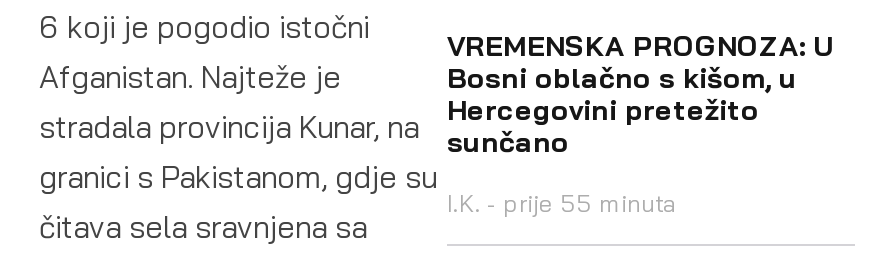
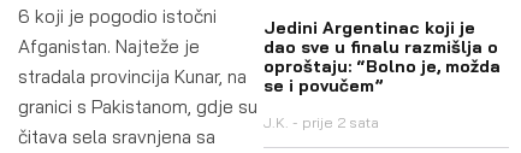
[447,28,833,160] VREMENSKA PROGNOZA: U | Bosni oblačno s kišom, u | Hercegovini pretežito | sunčano -> [264,17,501,96] Jedini Argentinac koji je | dao sve u finalu razmišlja o | oproštaju: “Bolno je, možda | se i povučem”
[447,188,677,218] I.K. prije 55 minuta -> [264,113,379,131] J.K. prije 2 sata

